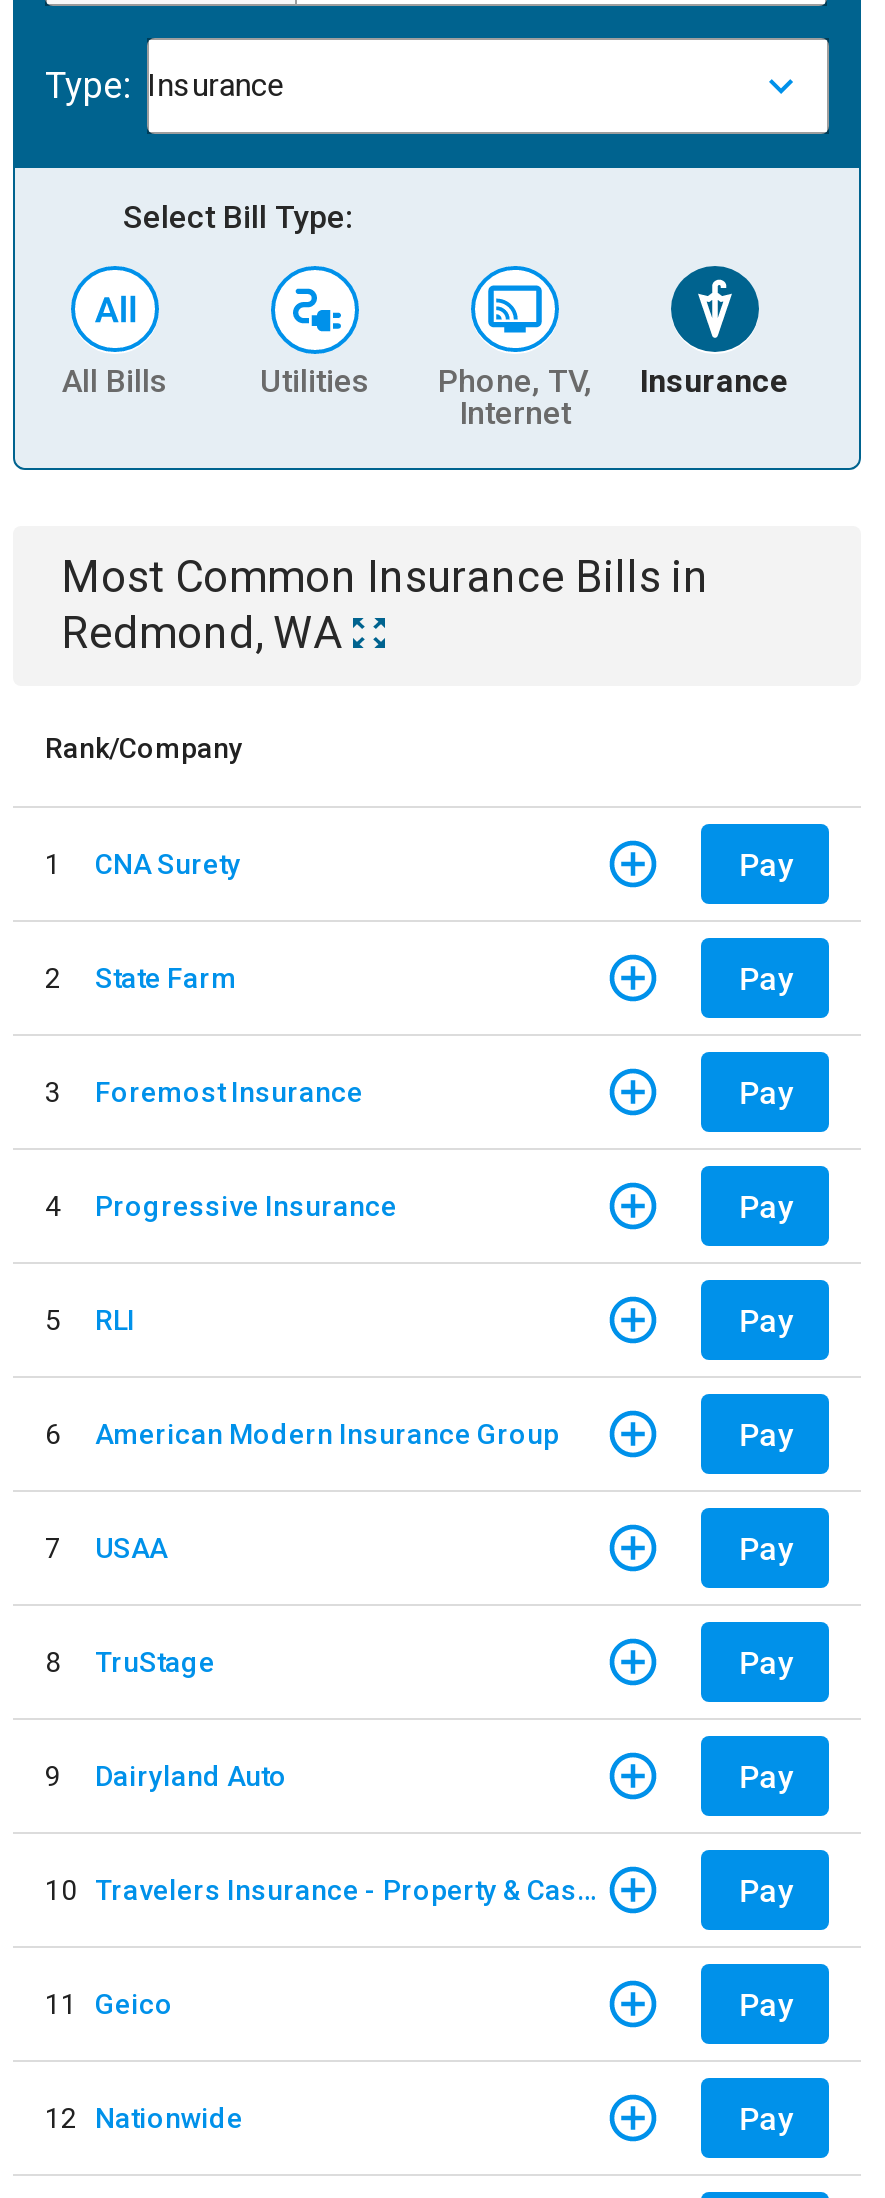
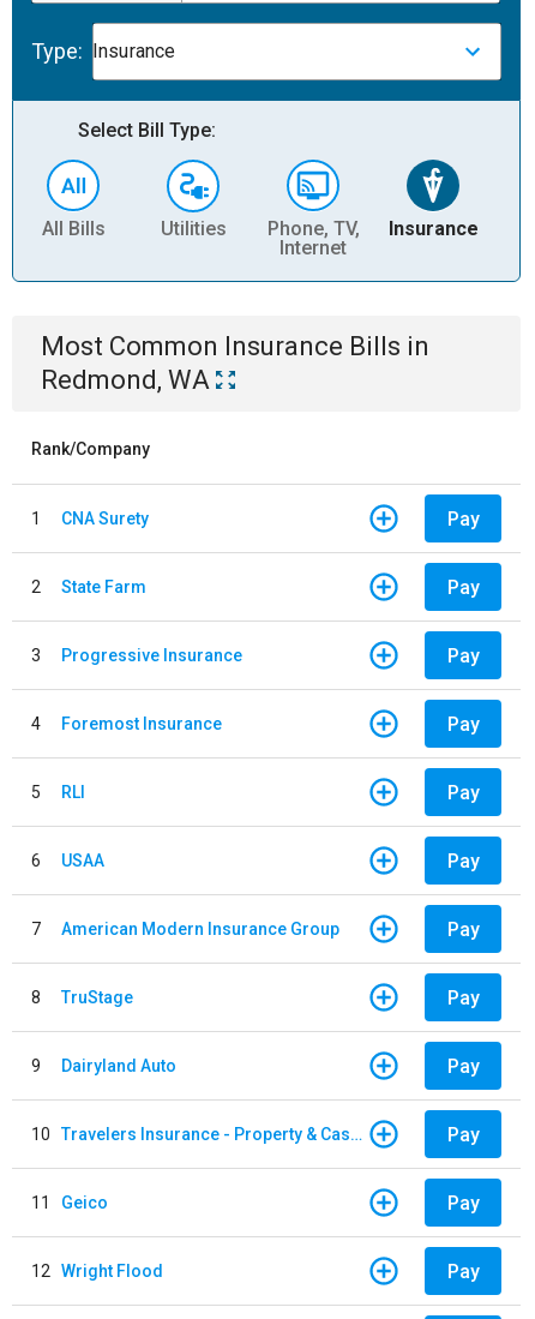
moved [95,1075,363,1107] -> [61,714,222,733]: Foremost Insurance
moved [95,1189,397,1221] -> [61,645,242,664]: Progressive Insurance
moved [95,1417,559,1449] -> [61,919,339,938]: American Modern Insurance Group
moved [95,1531,167,1563] -> [61,850,104,870]: USAA
[45,2101,243,2133] 12 Nationwide -> [31,1261,163,1280] 12 Wright Flood

